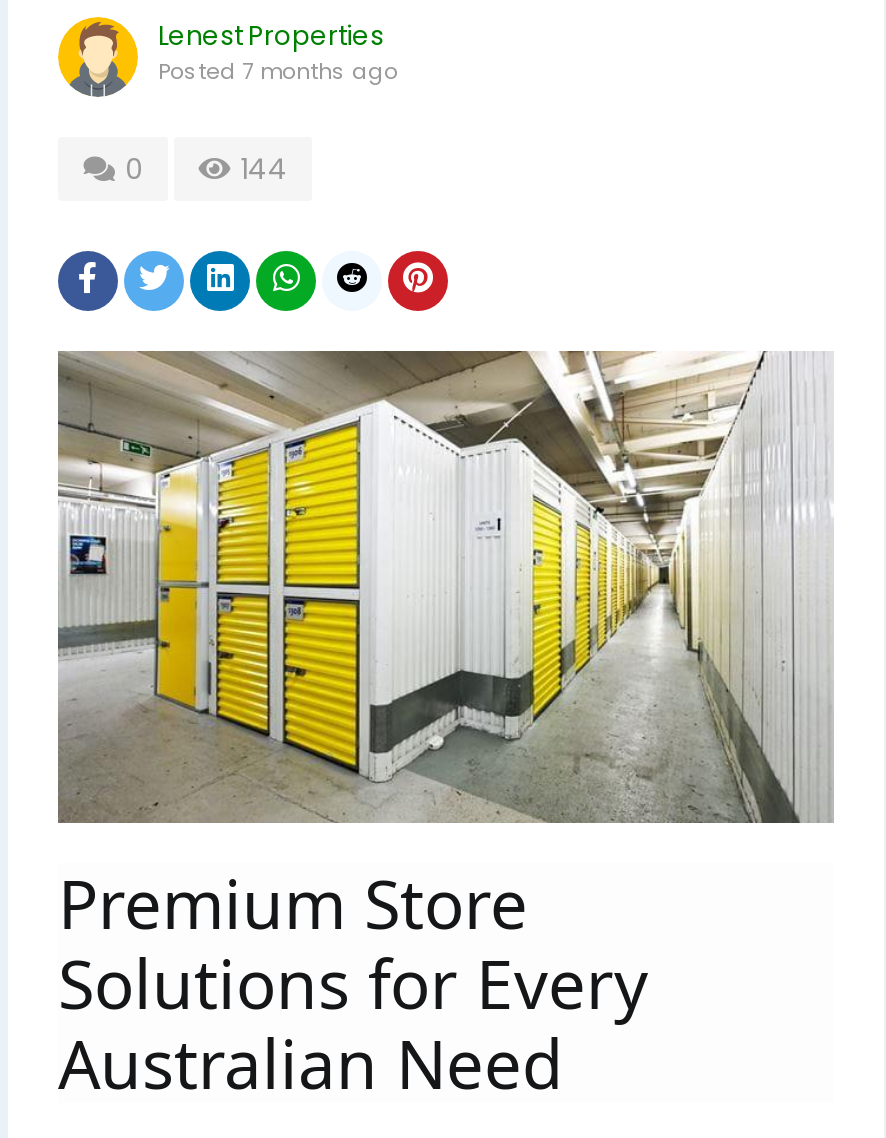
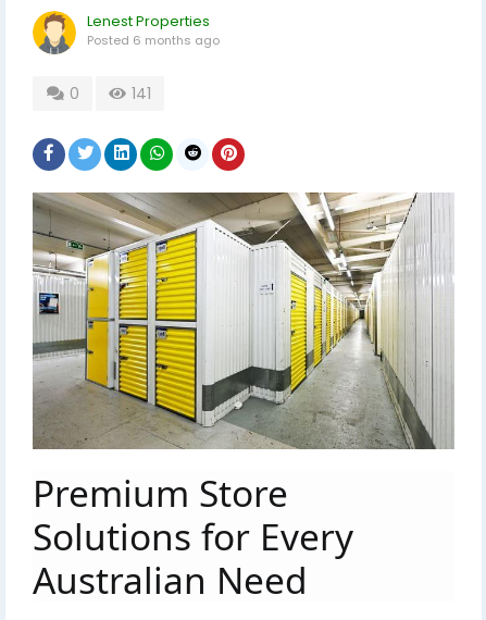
[158,55,398,87] Posted 7 months ago -> [87,32,220,49] Posted 6 months ago
[232,149,288,189] 144 -> [127,83,151,104] 141

